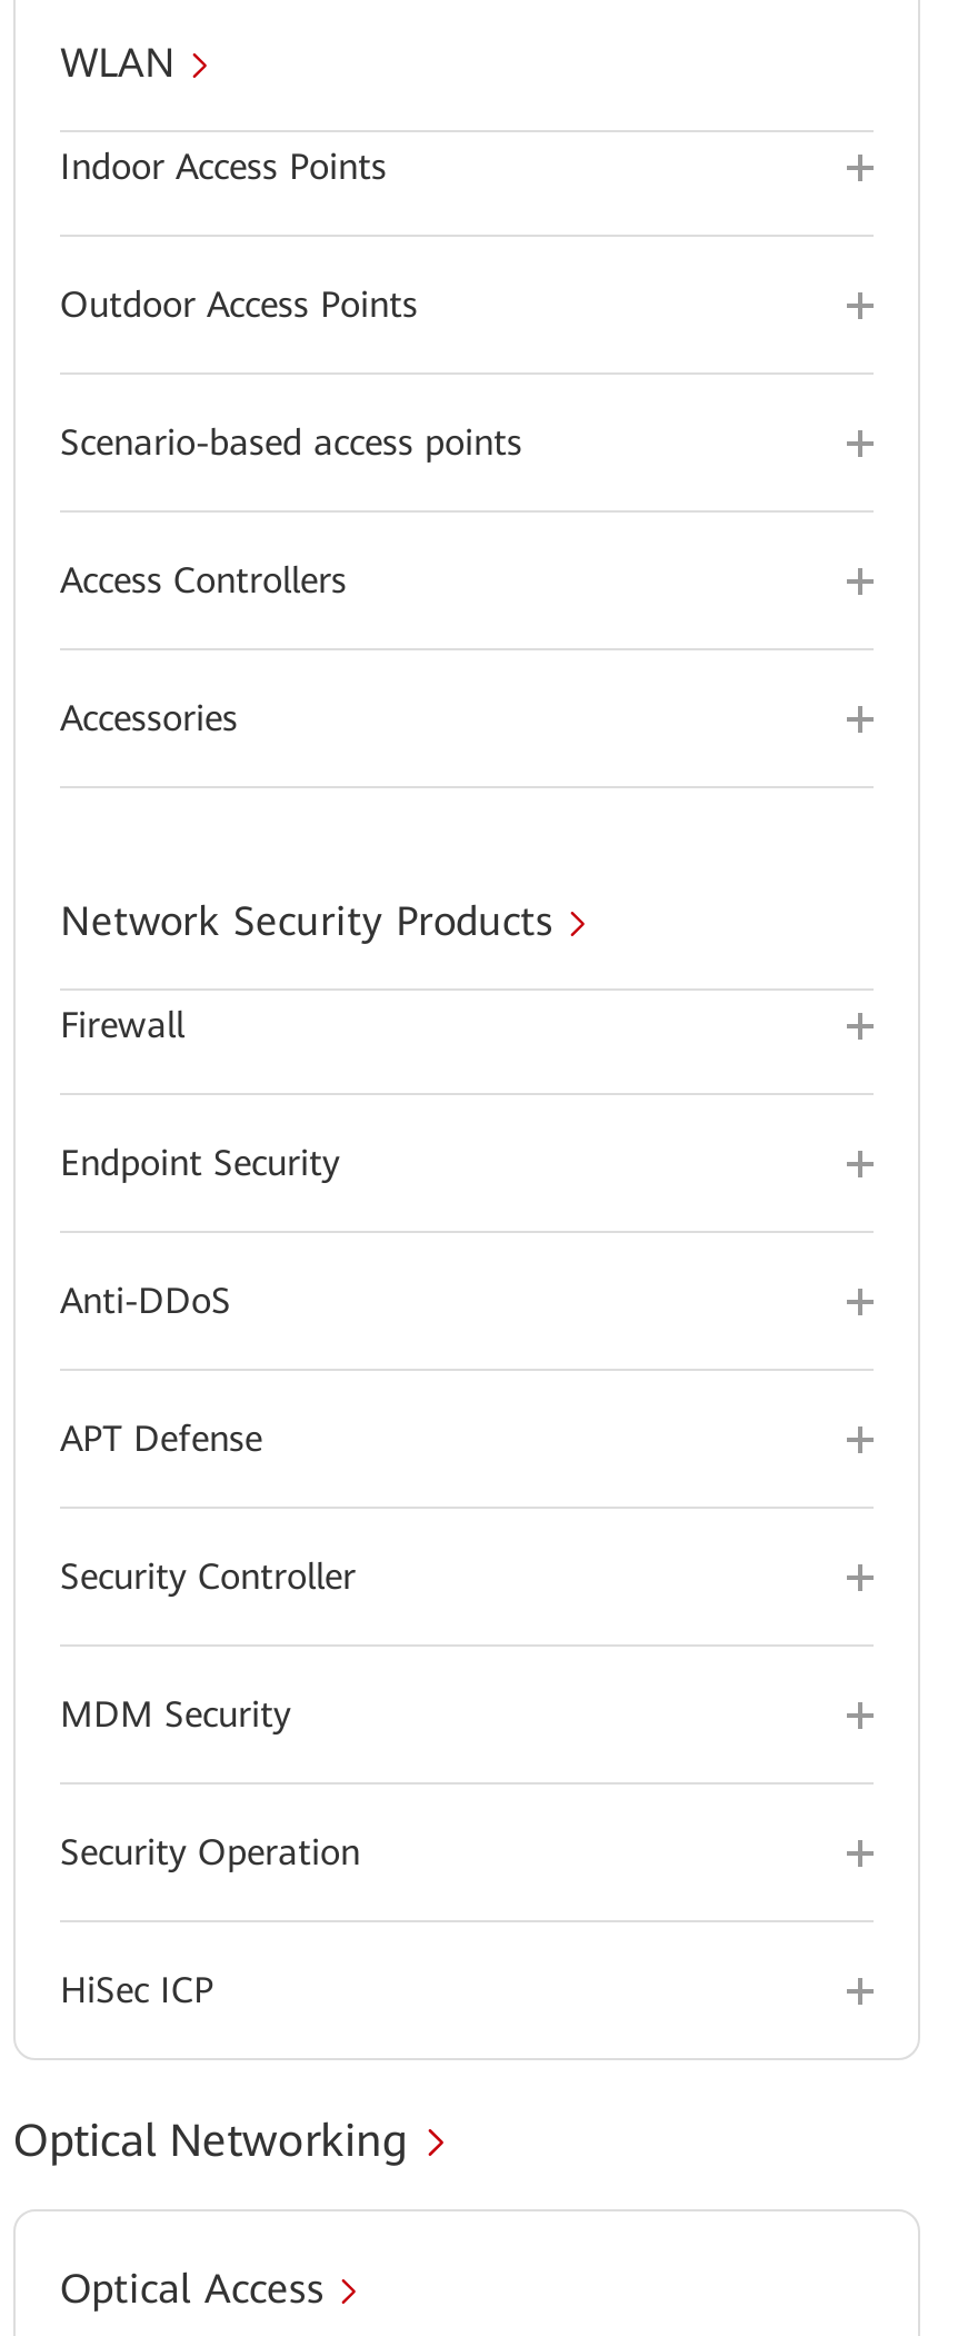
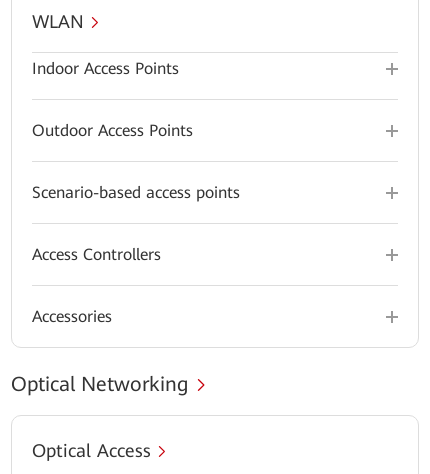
[60,897,553,2011] Network Security Products | Firewall | Endpoint Security | Anti-DDoS | APT Defense | Security Controller | MDM Security | Security Operation | HiSec ICP -> none

